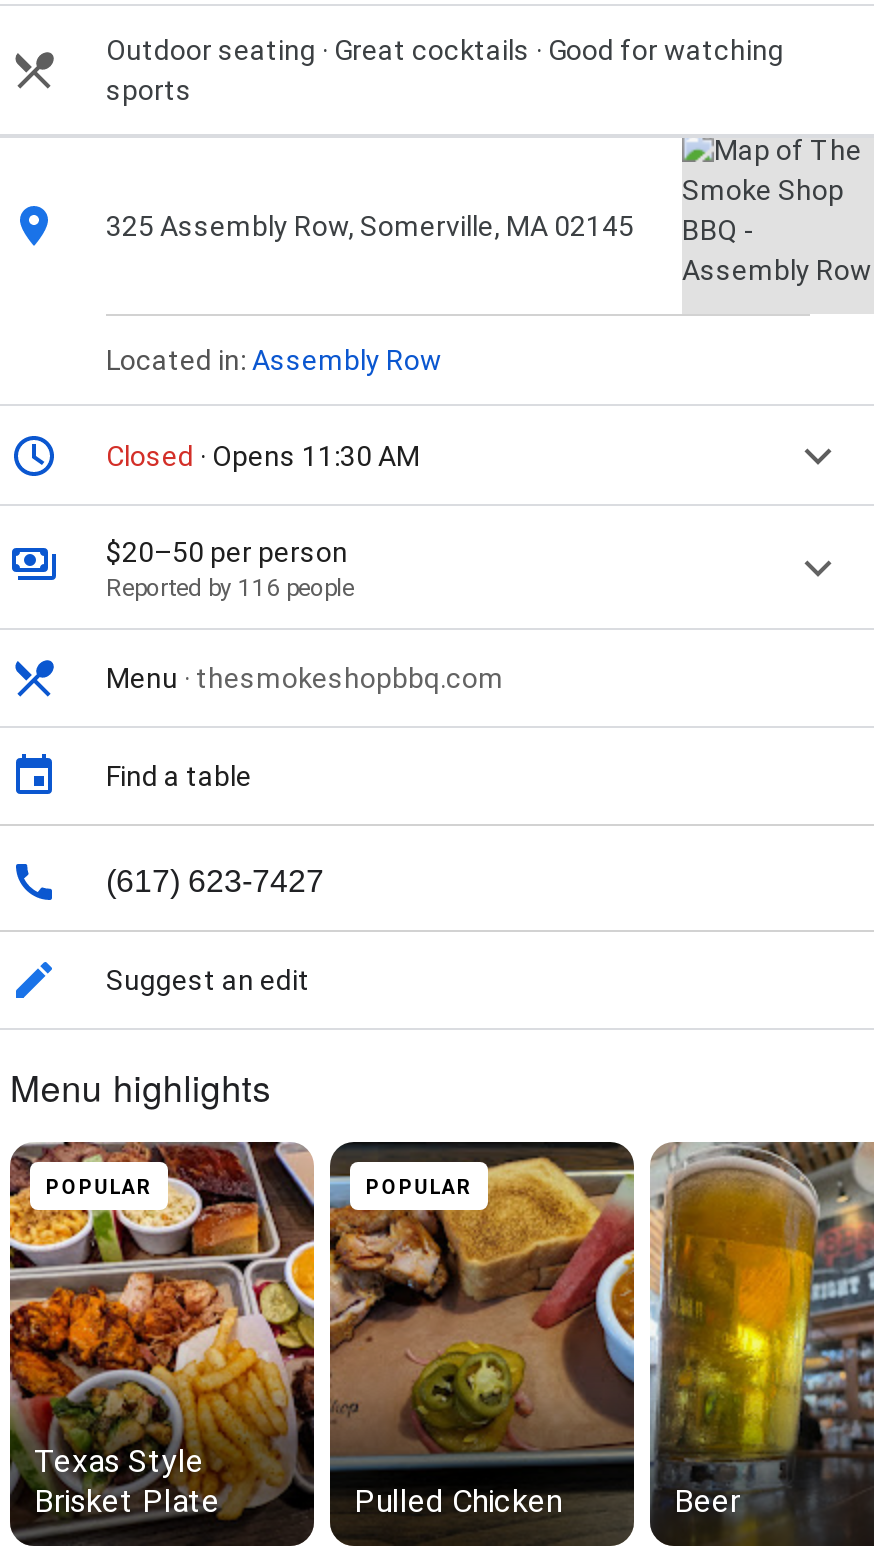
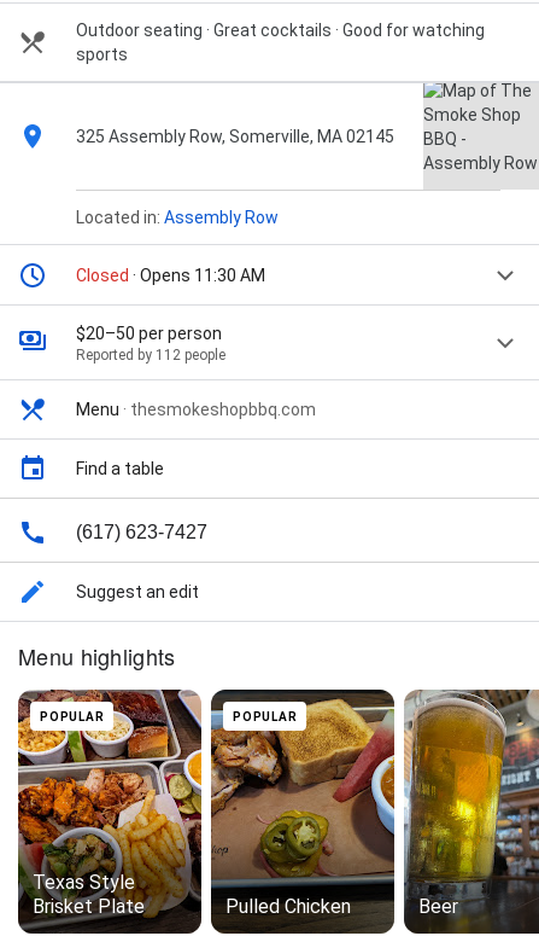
[106,574,354,602] Reported by 116 people -> [76,347,225,364] Reported by 112 people

